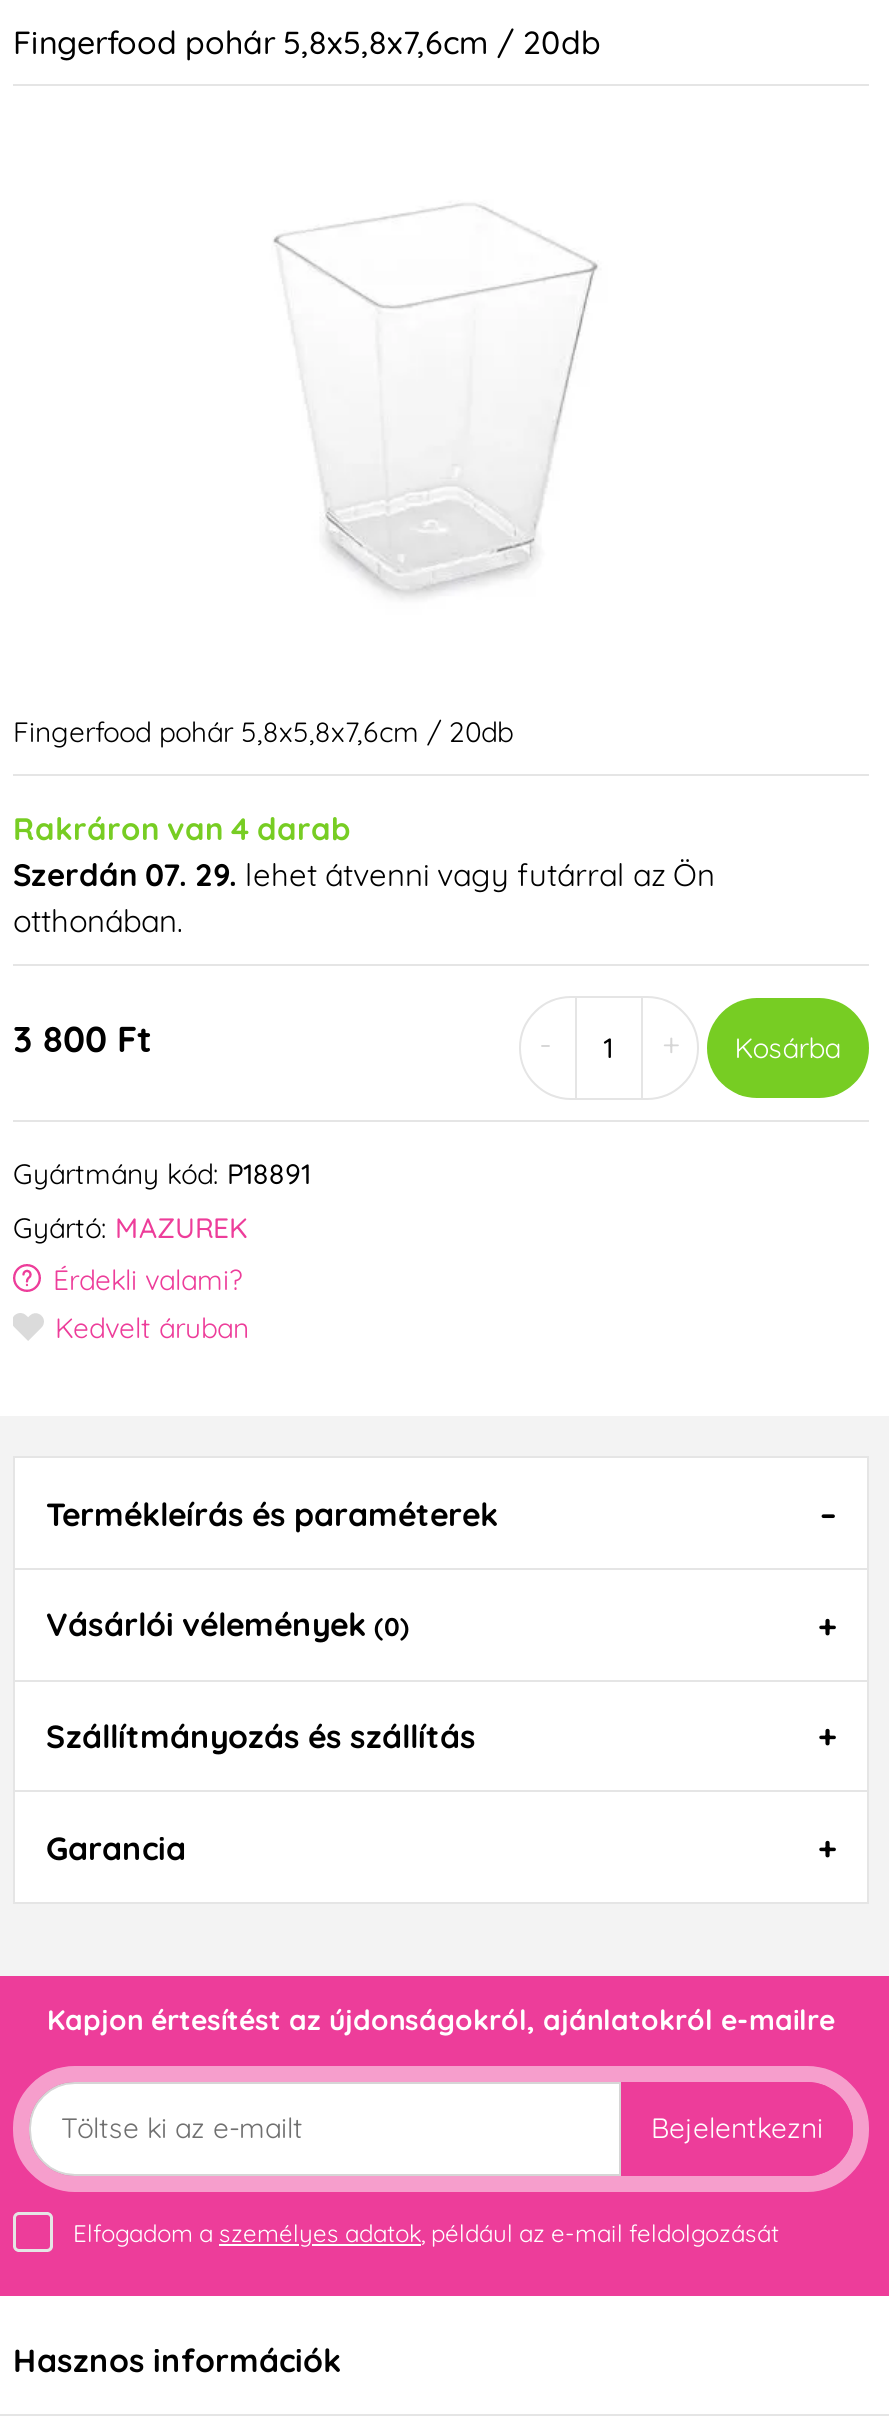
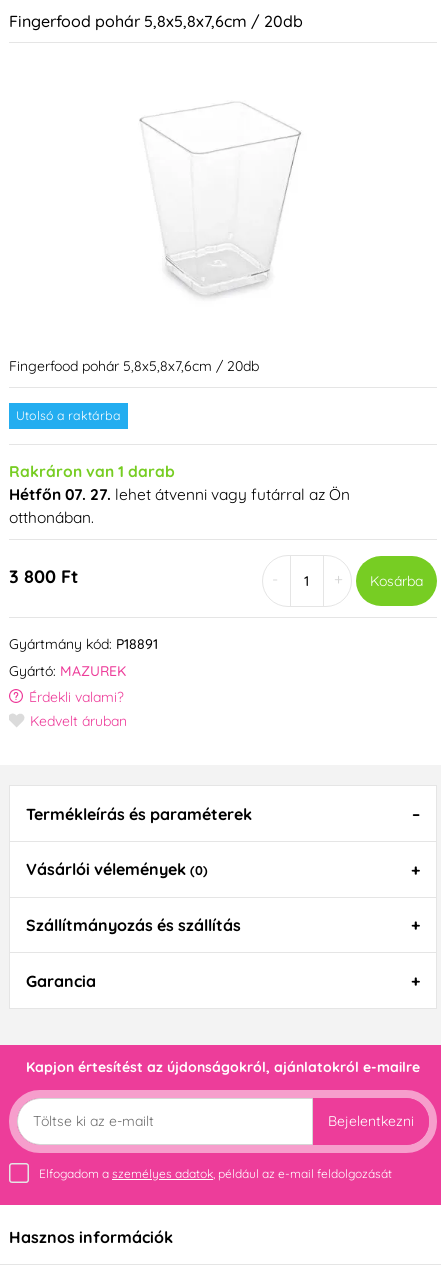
[13,808,715,894] Rakráron van 4 darab | Szerdán 07. 29. lehet átvenni vagy futárral az Ön -> [9,408,350,504] Utolsó a raktárba | Rakráron van 1 darab | Hétfőn 07. 27. lehet átvenni vagy futárral az Ön

